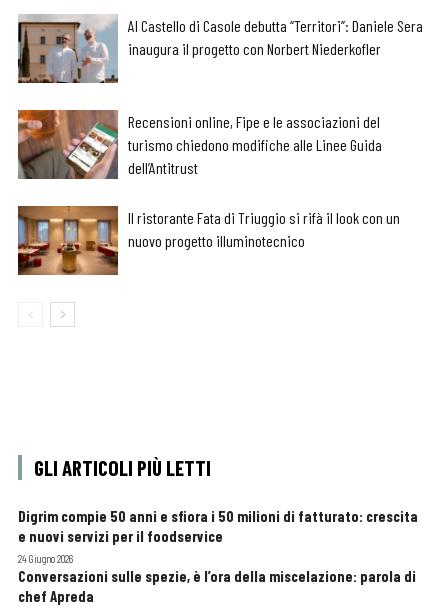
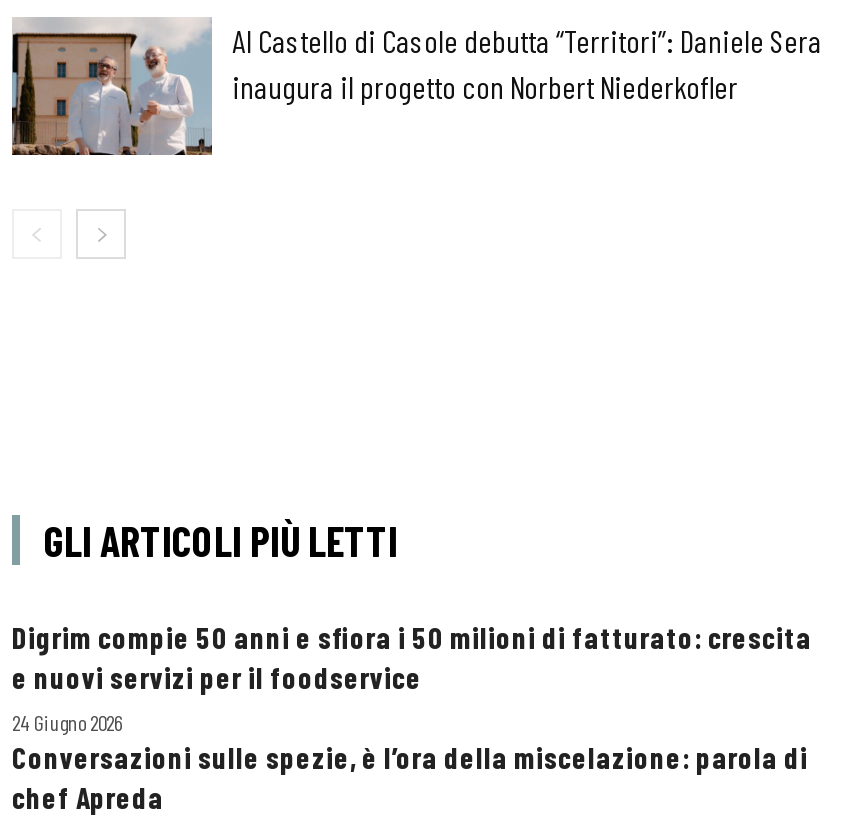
[17,109,400,250] [image] | Recensioni online, Fipe e le associazioni del | turismo chiedono modifiche alle Linee Guida | dell’Antitrust | Il ristorante Fata di Triuggio si rifà il look con un | nuovo progetto illuminotecnico -> none
[17,205,119,276] [image] -> none

